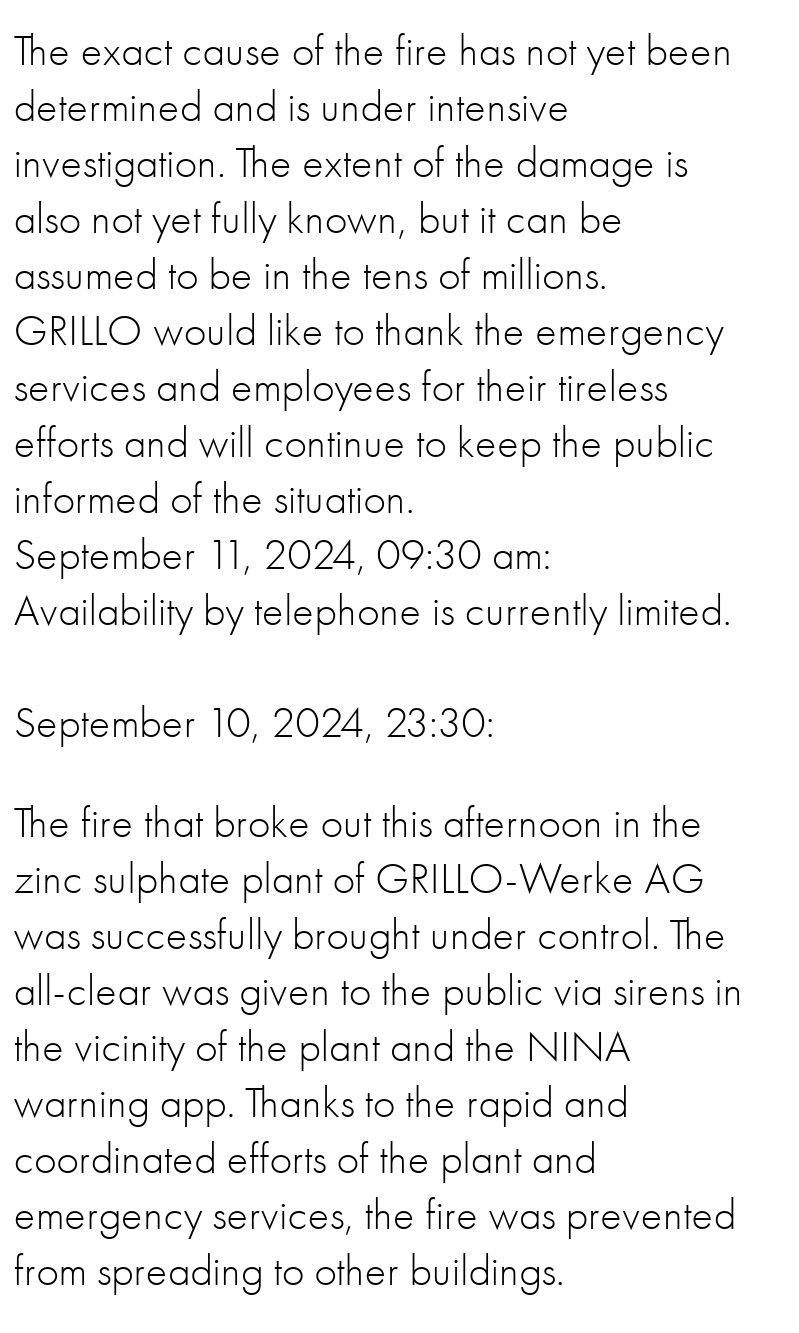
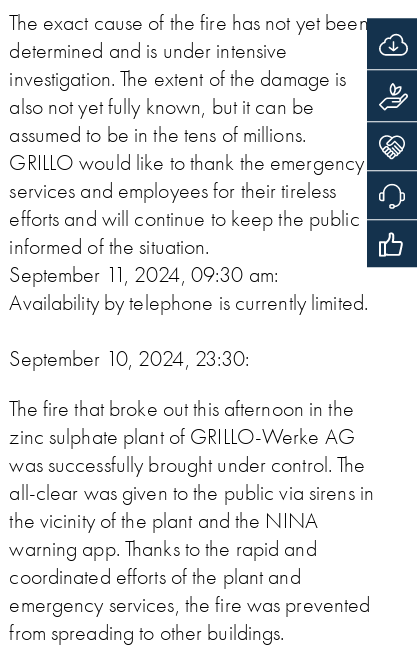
none -> [366,17,414,269] [image]

